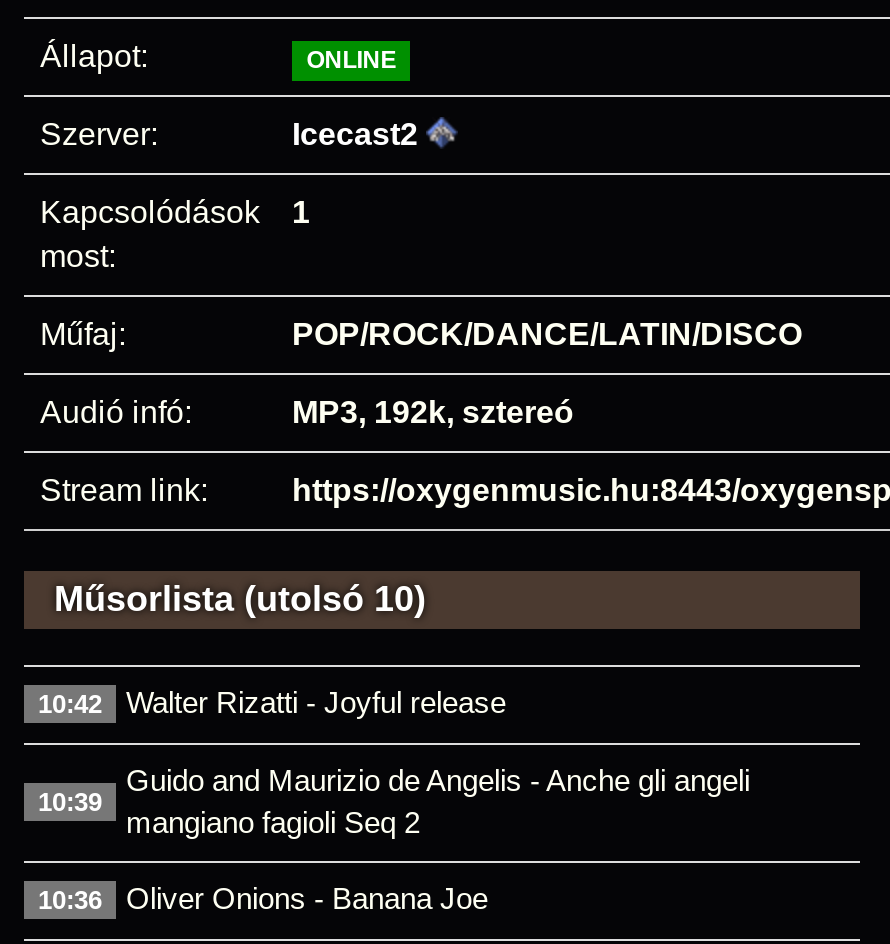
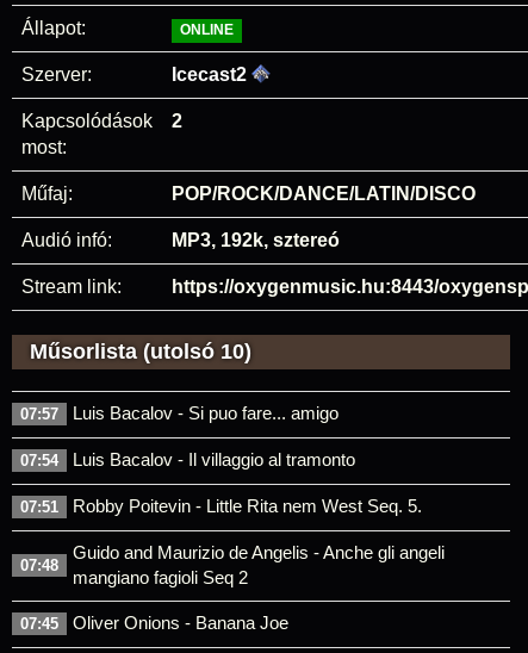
[40,195,310,229] Kapcsolódások 1 -> [21,111,182,131] Kapcsolódások 2
[38,685,506,818] 10:42 | Walter Rizatti - Joyful release | 10:39 -> [20,403,422,575] 07:57 | Luis Bacalov - Si puo fare... amigo | 07:54 | Luis Bacalov - Il villaggio al tramonto | 07:51 | Robby Poitevin - Little Rita nem West Seq. 5. | 07:48
[38,881,488,916] 10:36 Oliver Onions - Banana Joe -> [20,612,288,633] 07:45 Oliver Onions - Banana Joe

